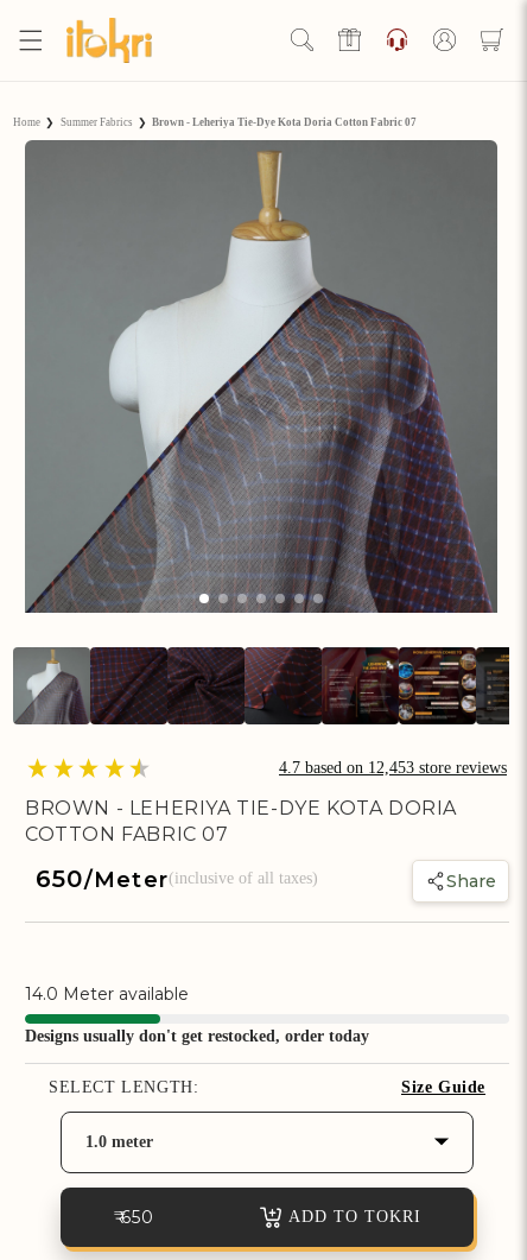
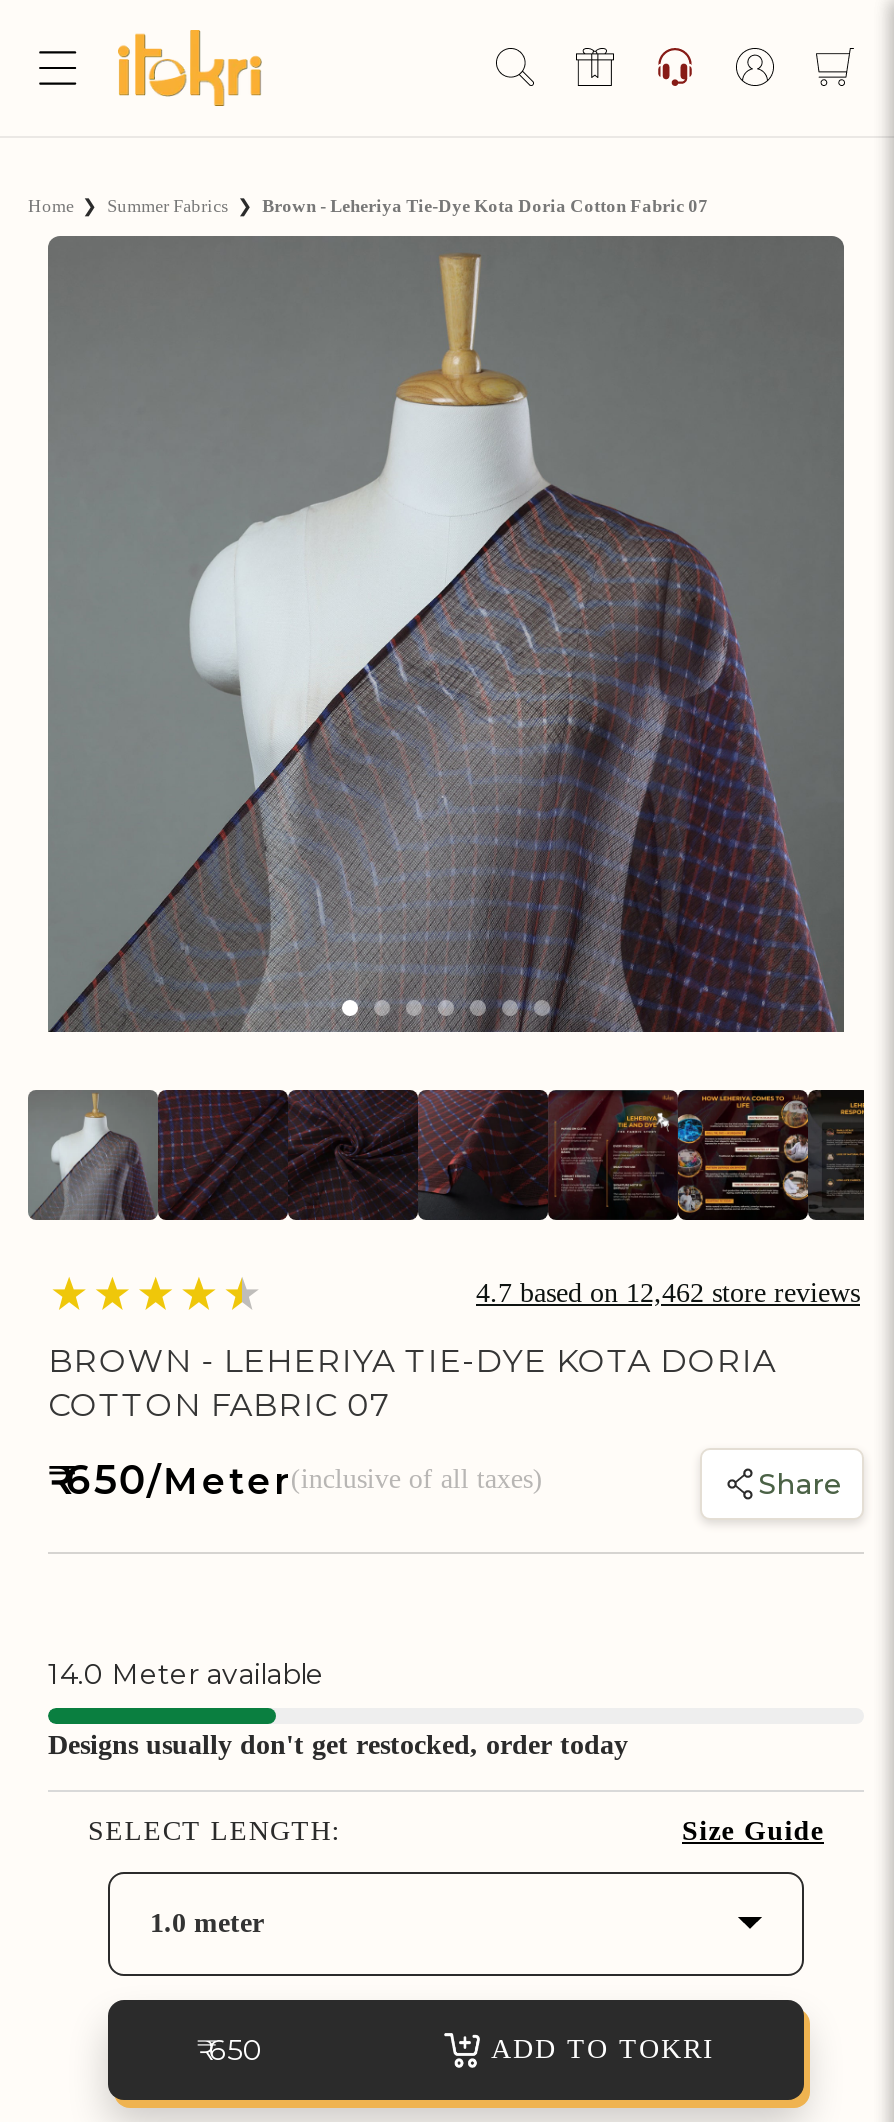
[279,759,507,776] 4.7 based on 12,453 store reviews -> [476,1278,860,1308] 4.7 based on 12,462 store reviews

